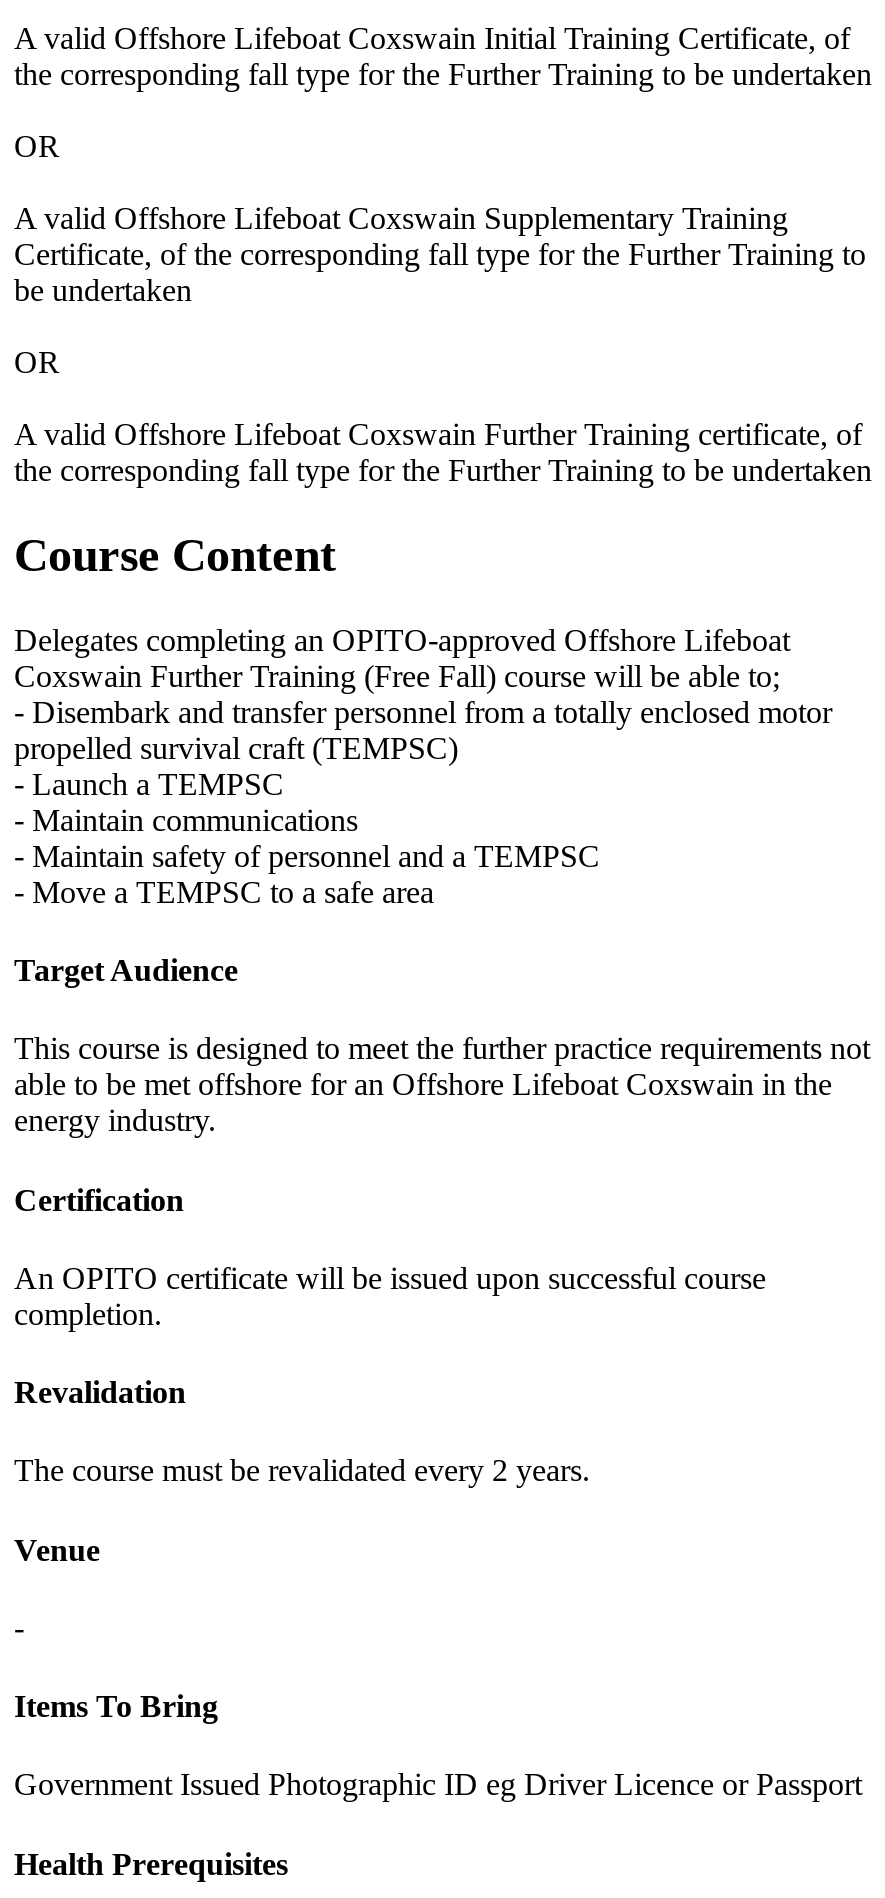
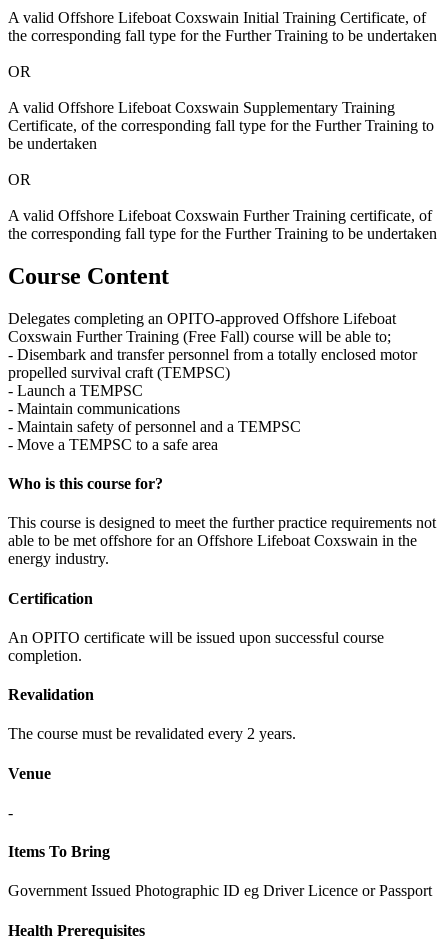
[14,953,238,987] Target Audience -> [8,475,163,492] Who is this course for?

